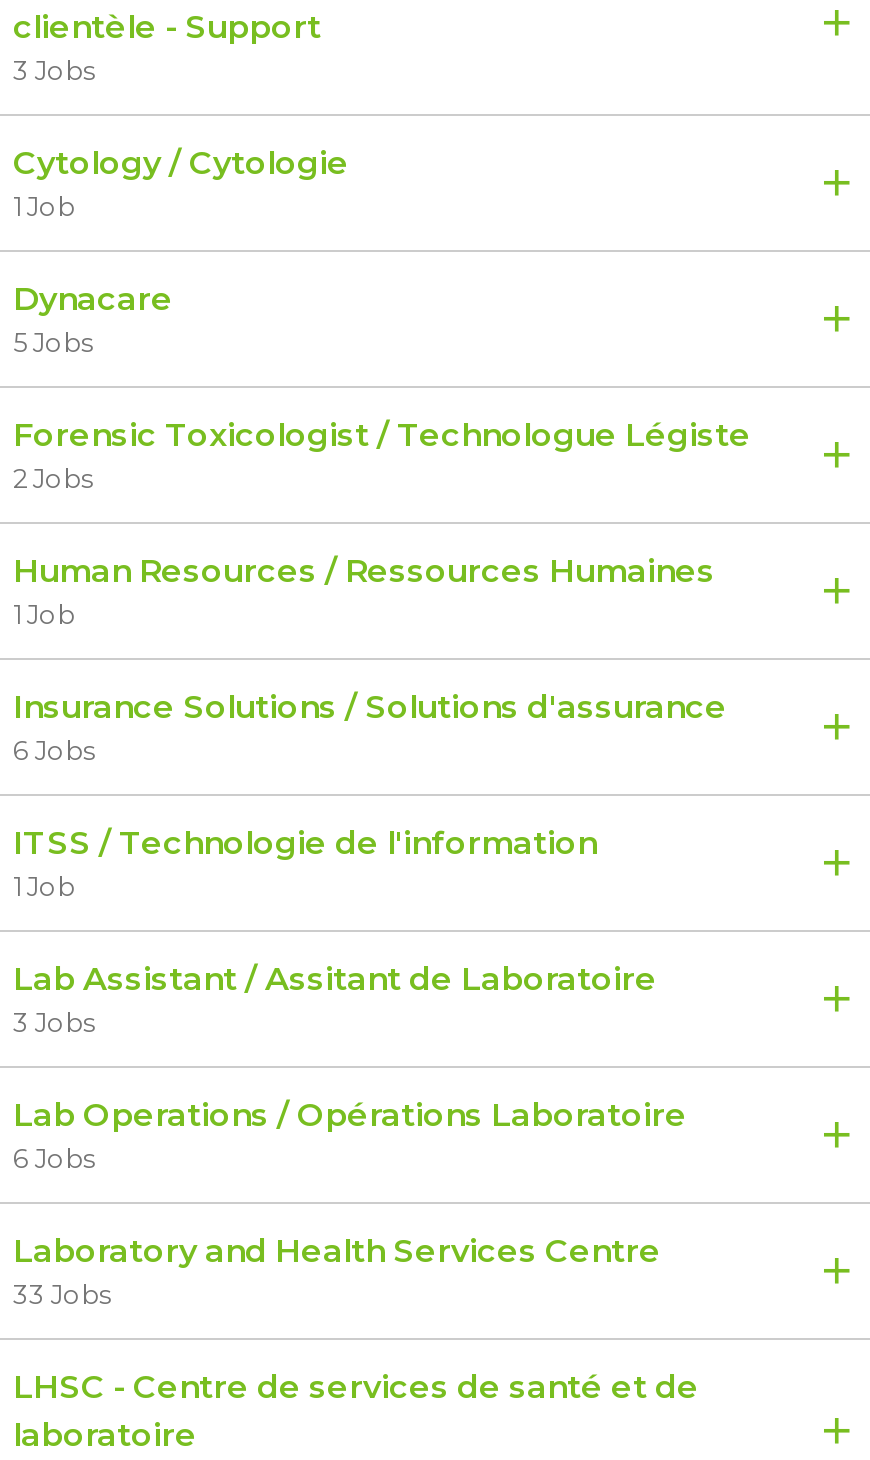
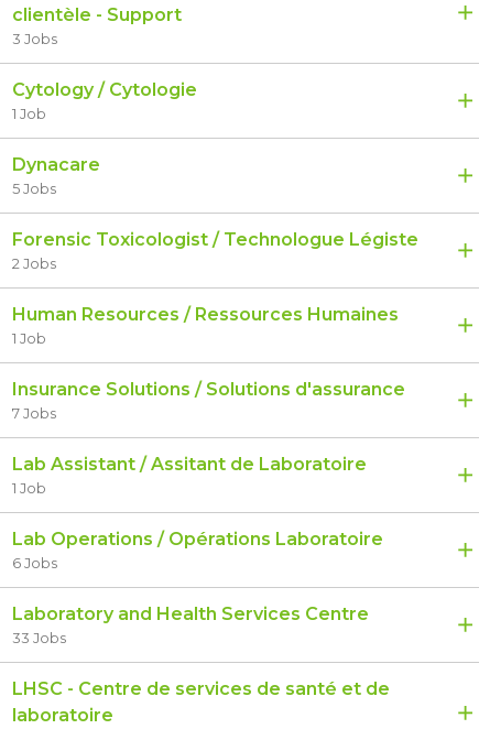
[13,736,597,902] 6 Jobs | ITSS / Technologie de l'information | 1 Job -> [12,405,56,422] 7 Jobs
[13,1008,95,1038] 3 Jobs -> [12,480,46,496] 1 Job

